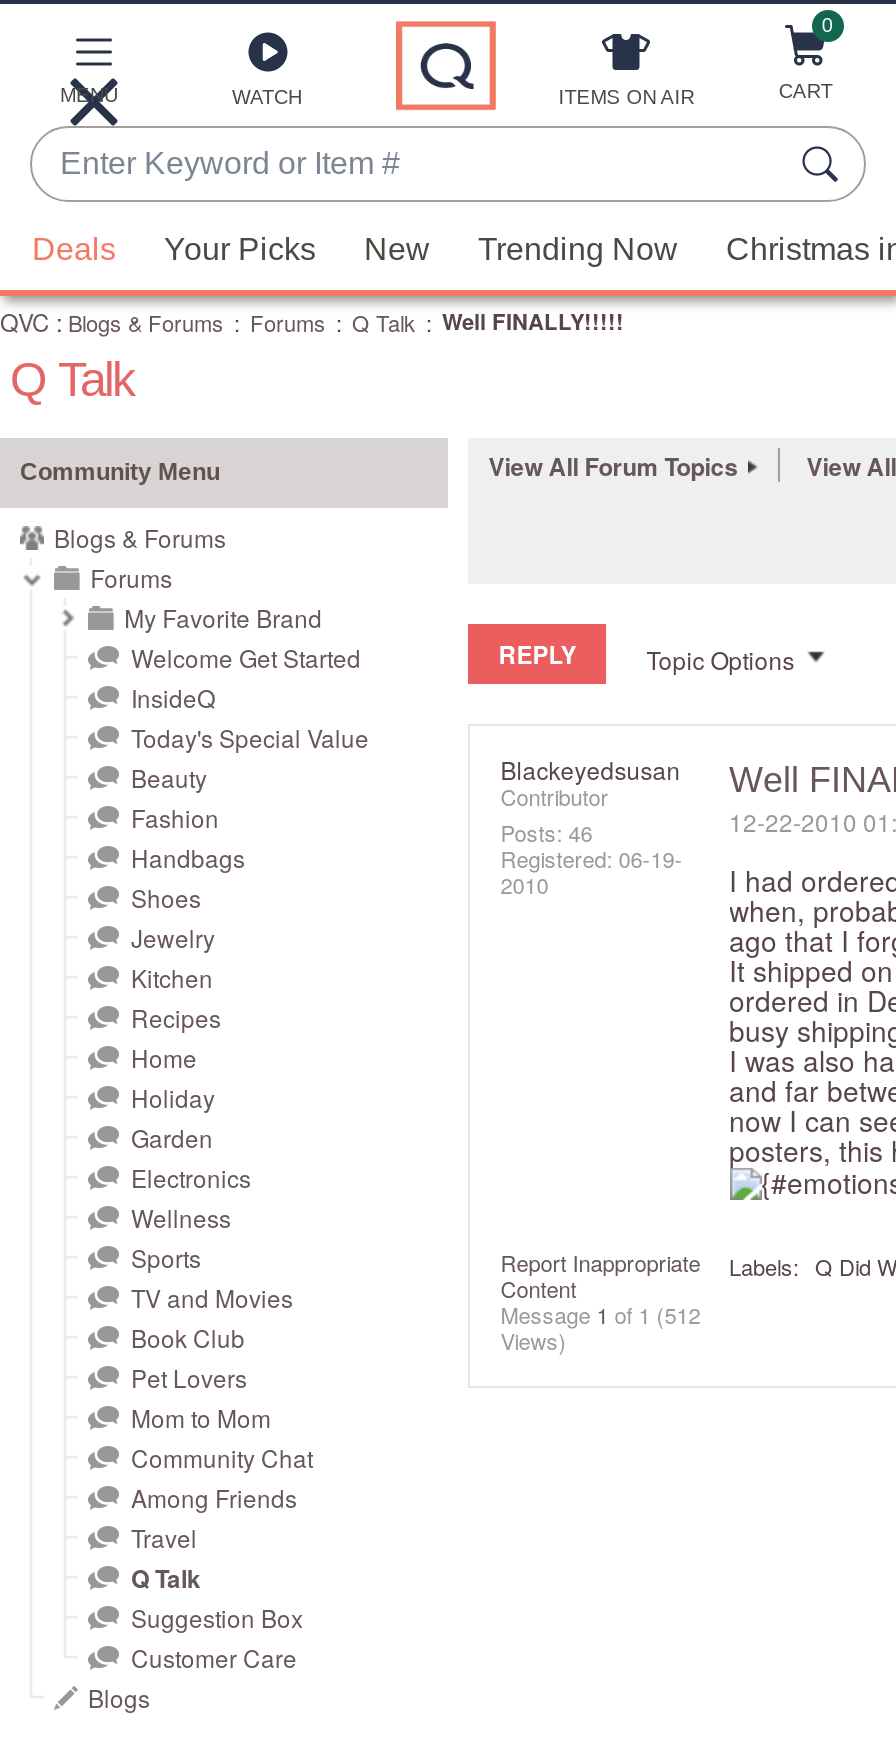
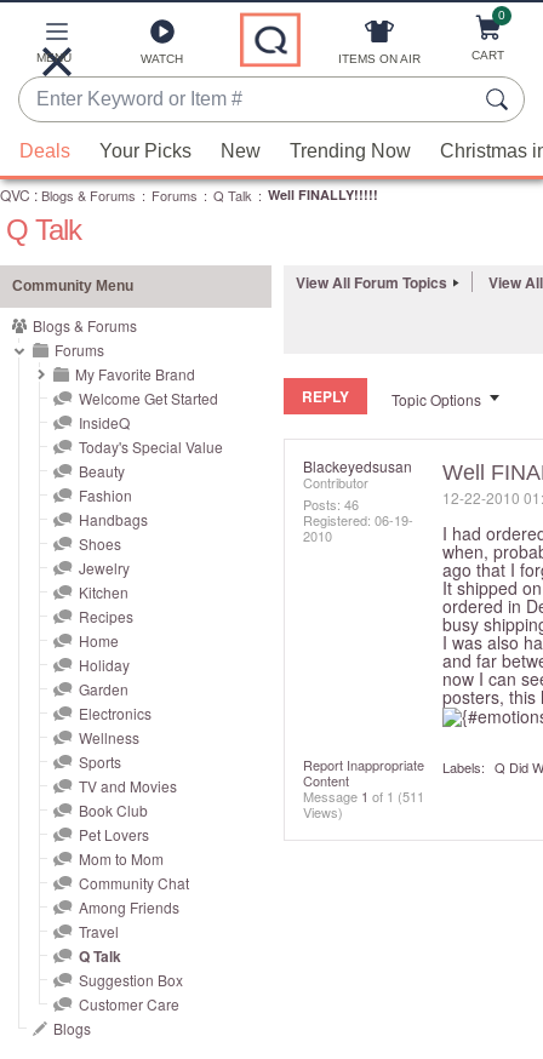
[500,1299,700,1331] Message 1 of 1 (512 -> [303,787,424,806] Message 1 of 1 (511

